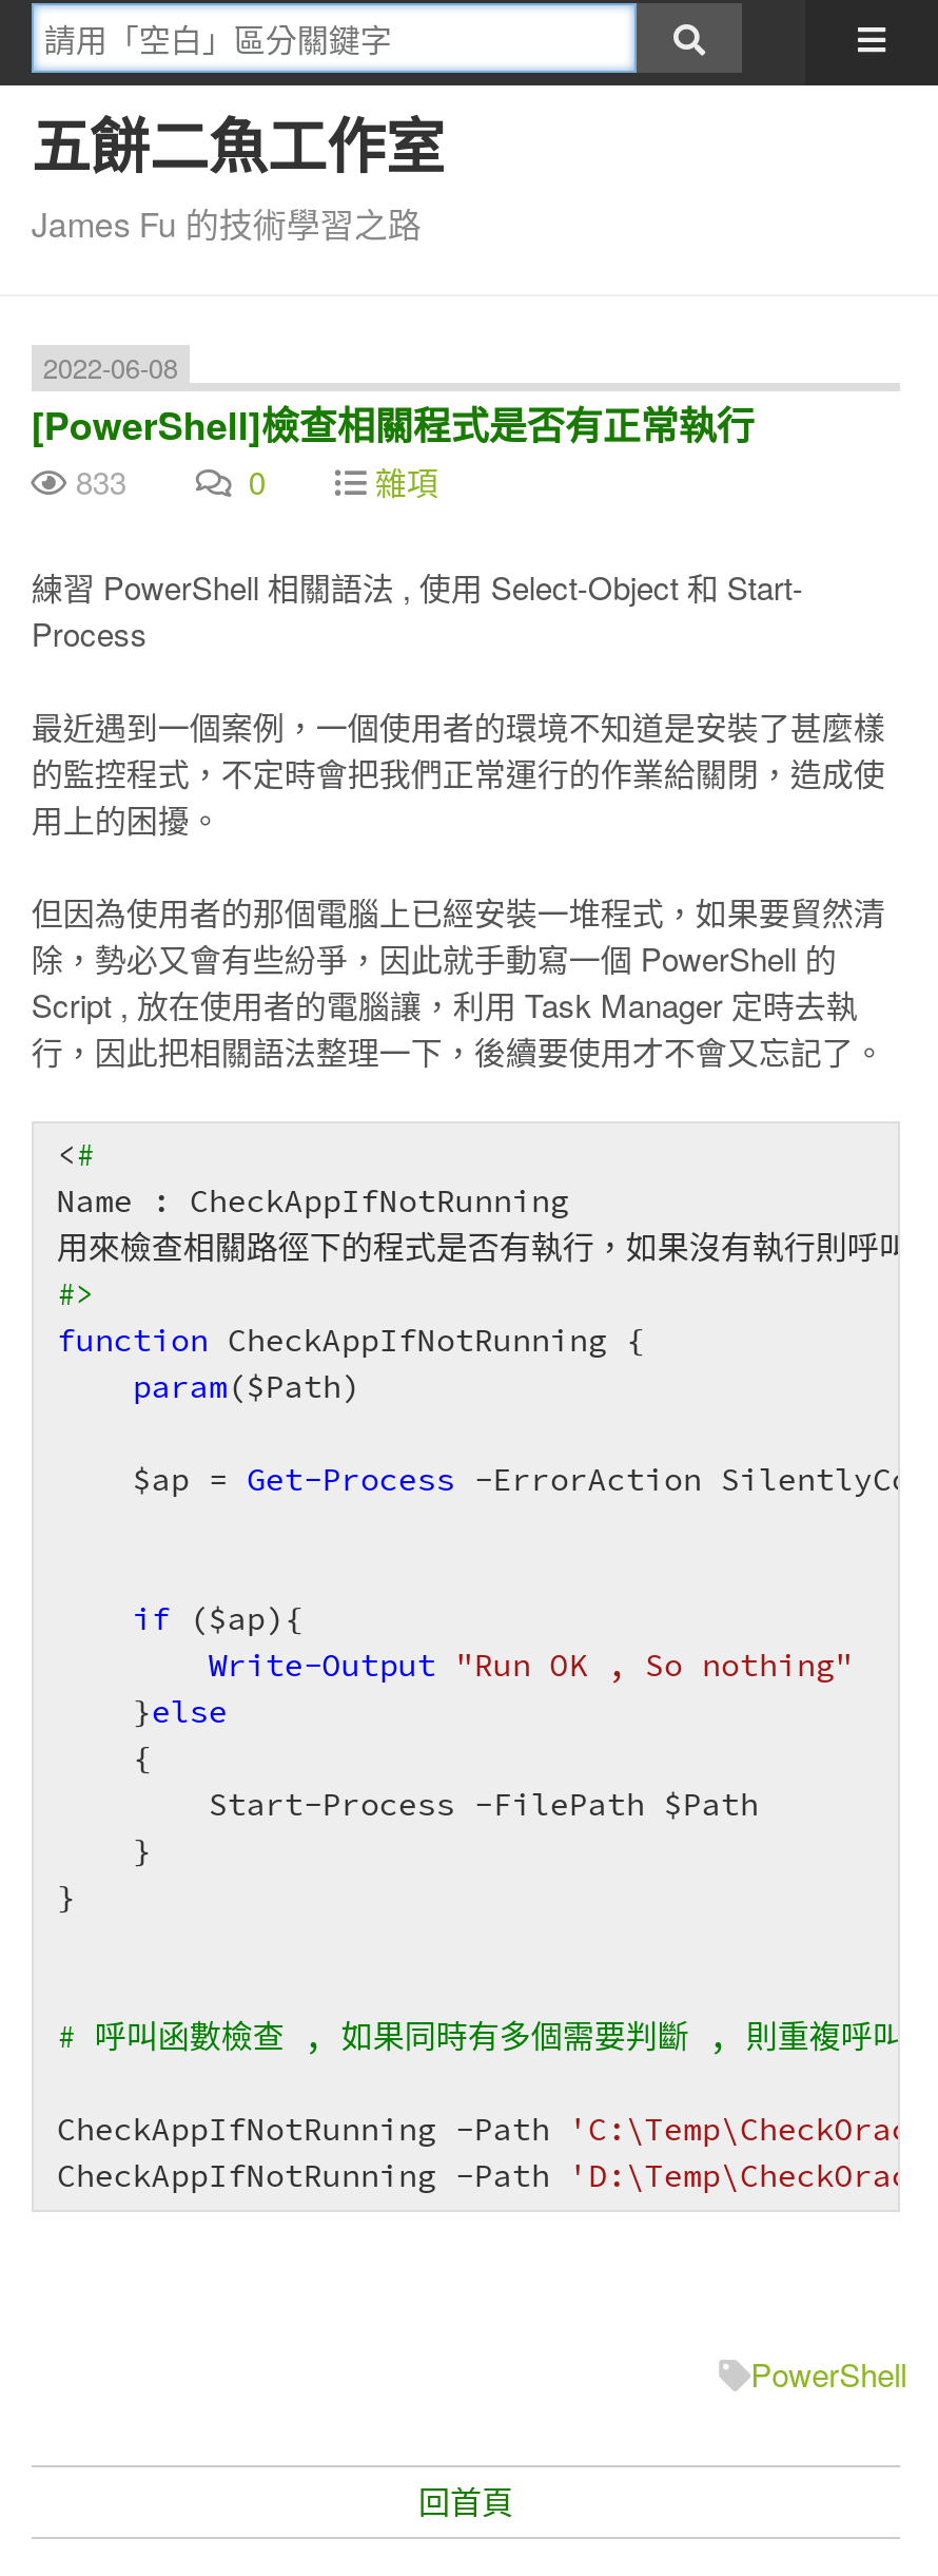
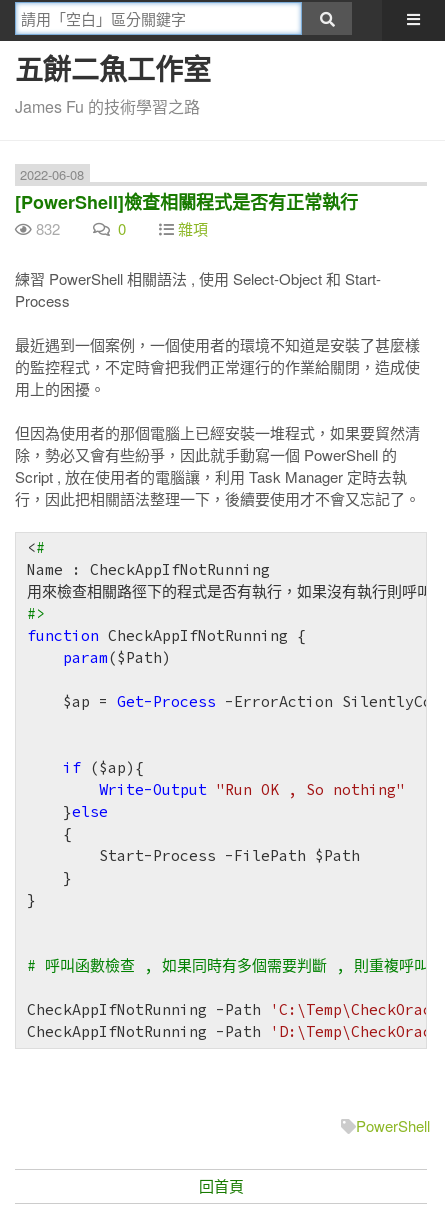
[76,459,126,503] 833 -> [36,218,60,239] 832

